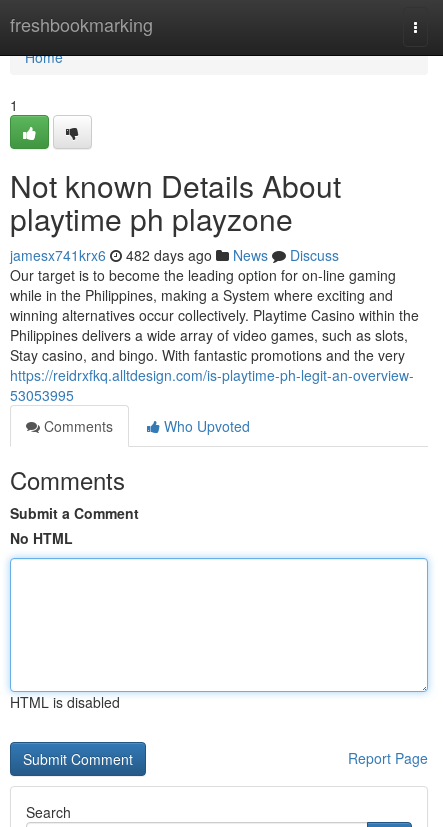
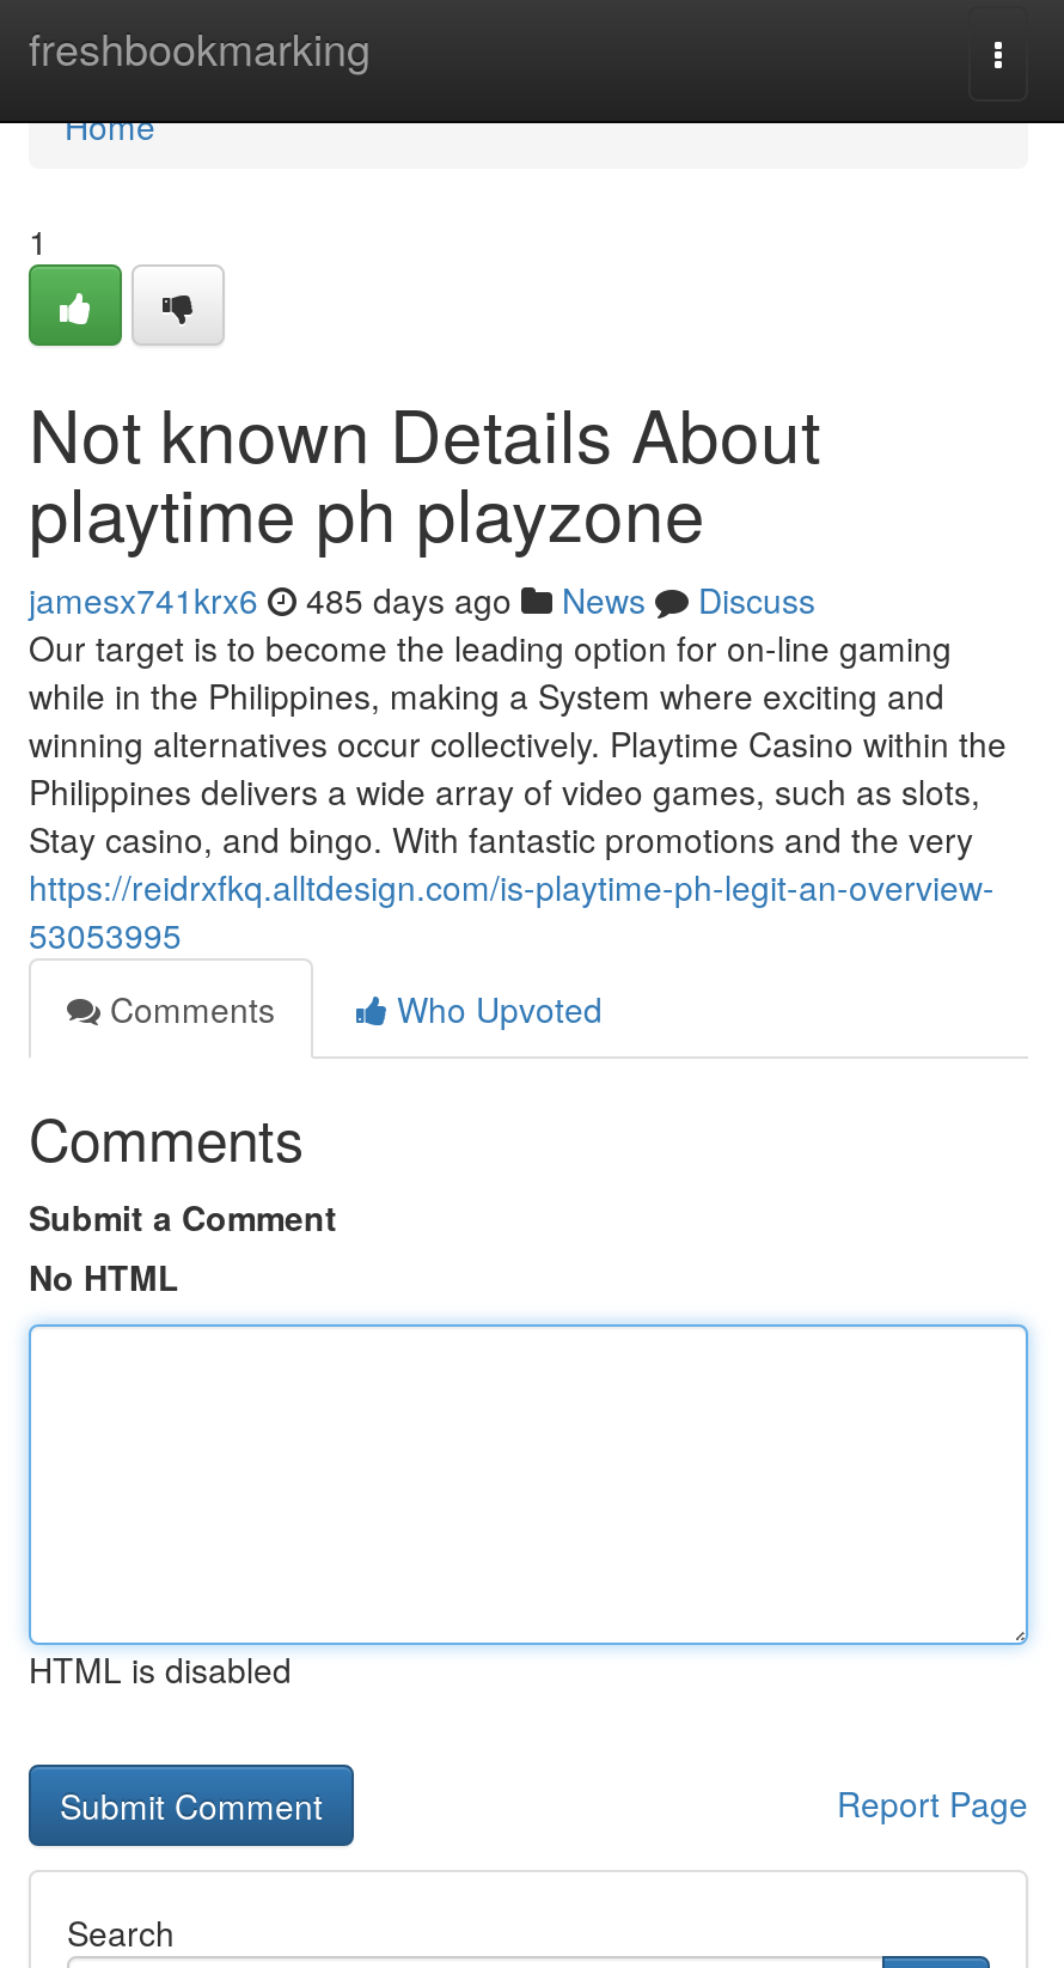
[10,245,339,265] jamesx741krx6 482 days ago News Discuss -> [29,575,815,623] jamesx741krx6 485 days ago News Discuss

